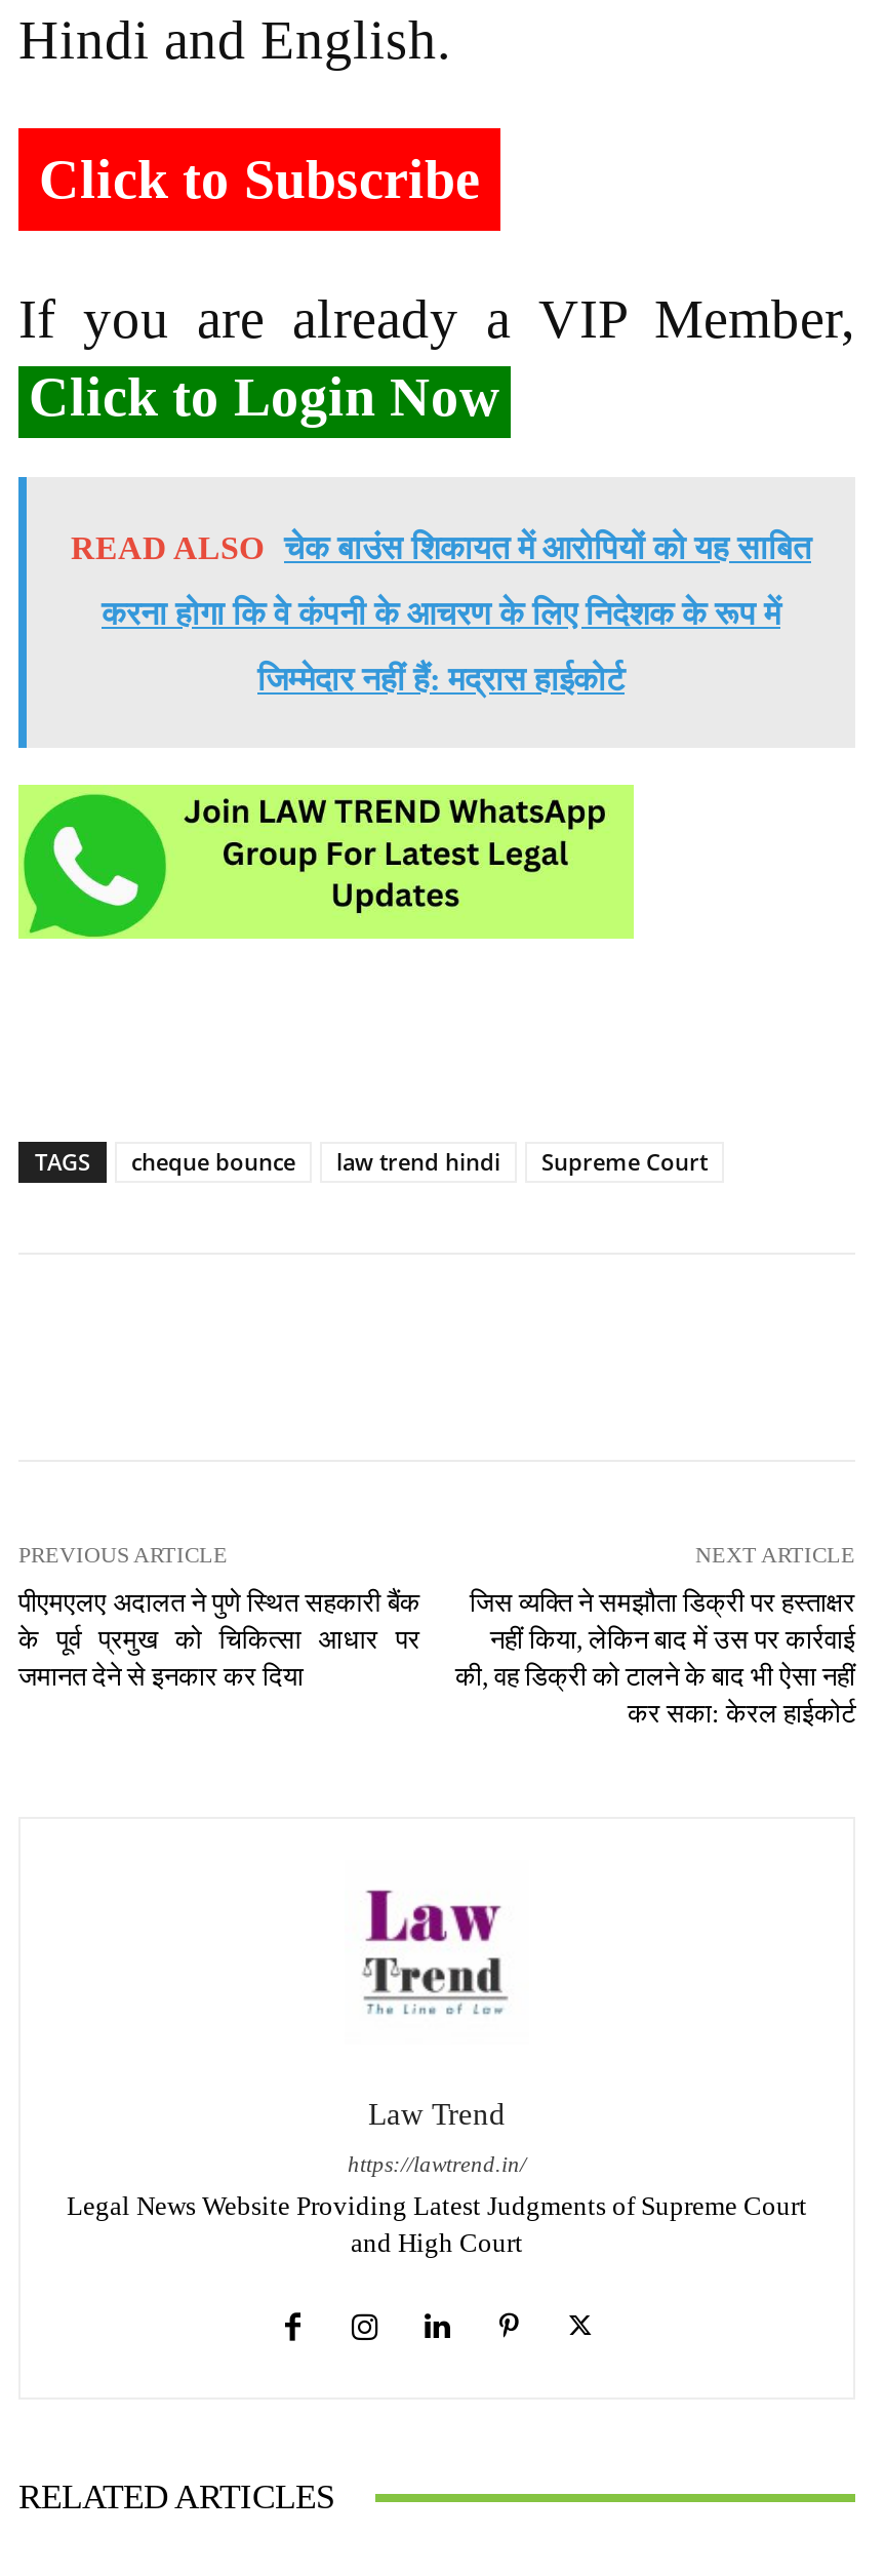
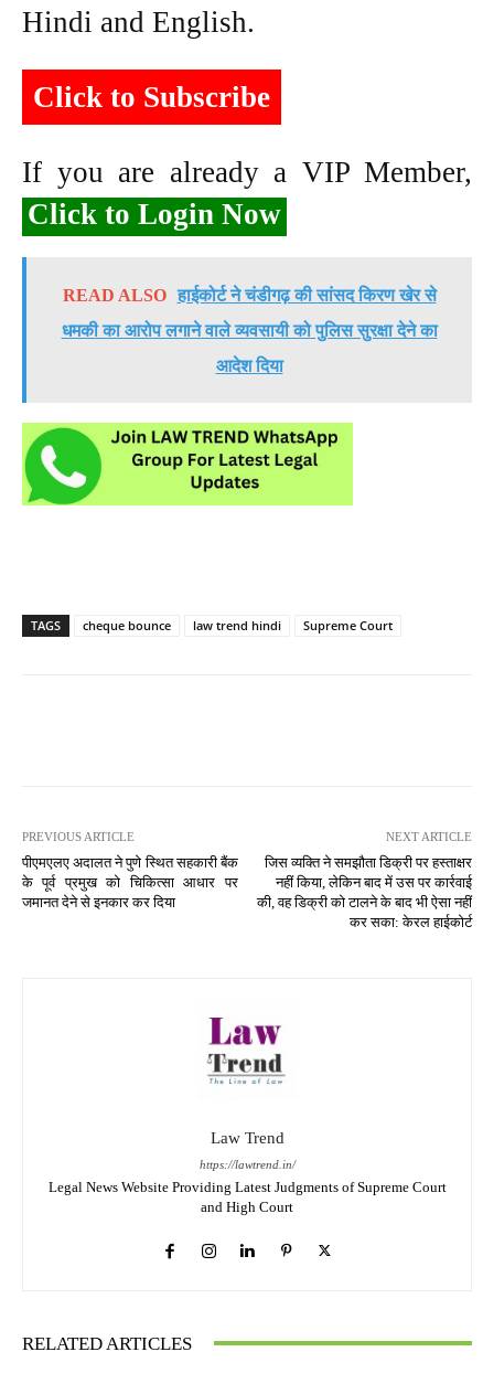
[71,531,811,566] READ ALSO चेक बाउंस शिकायत में आरोपियों को यह साबित -> [62,286,436,304] READ ALSO हाईकोर्ट ने चंडीगढ़ की सांसद किरण खेर से
[102,596,780,631] करना होगा कि वे कंपनी के आचरण के लिए निदेशक के रूप में -> [61,321,437,340] धमकी का आरोप लगाने वाले व्यवसायी को पुलिस सुरक्षा देने का
[257,662,625,697] जिम्मेदार नहीं हैं: मद्रास हाईकोर्ट -> [216,356,283,375] आदेश दिया

